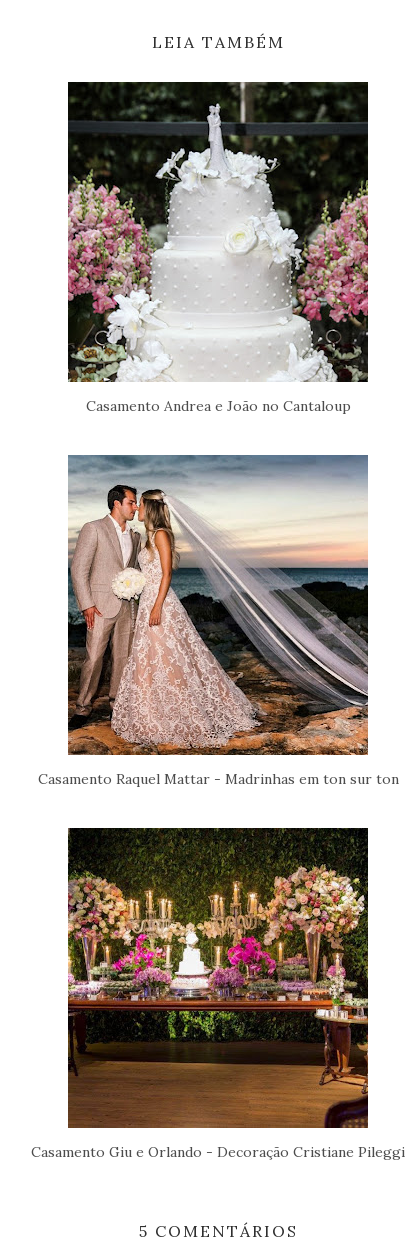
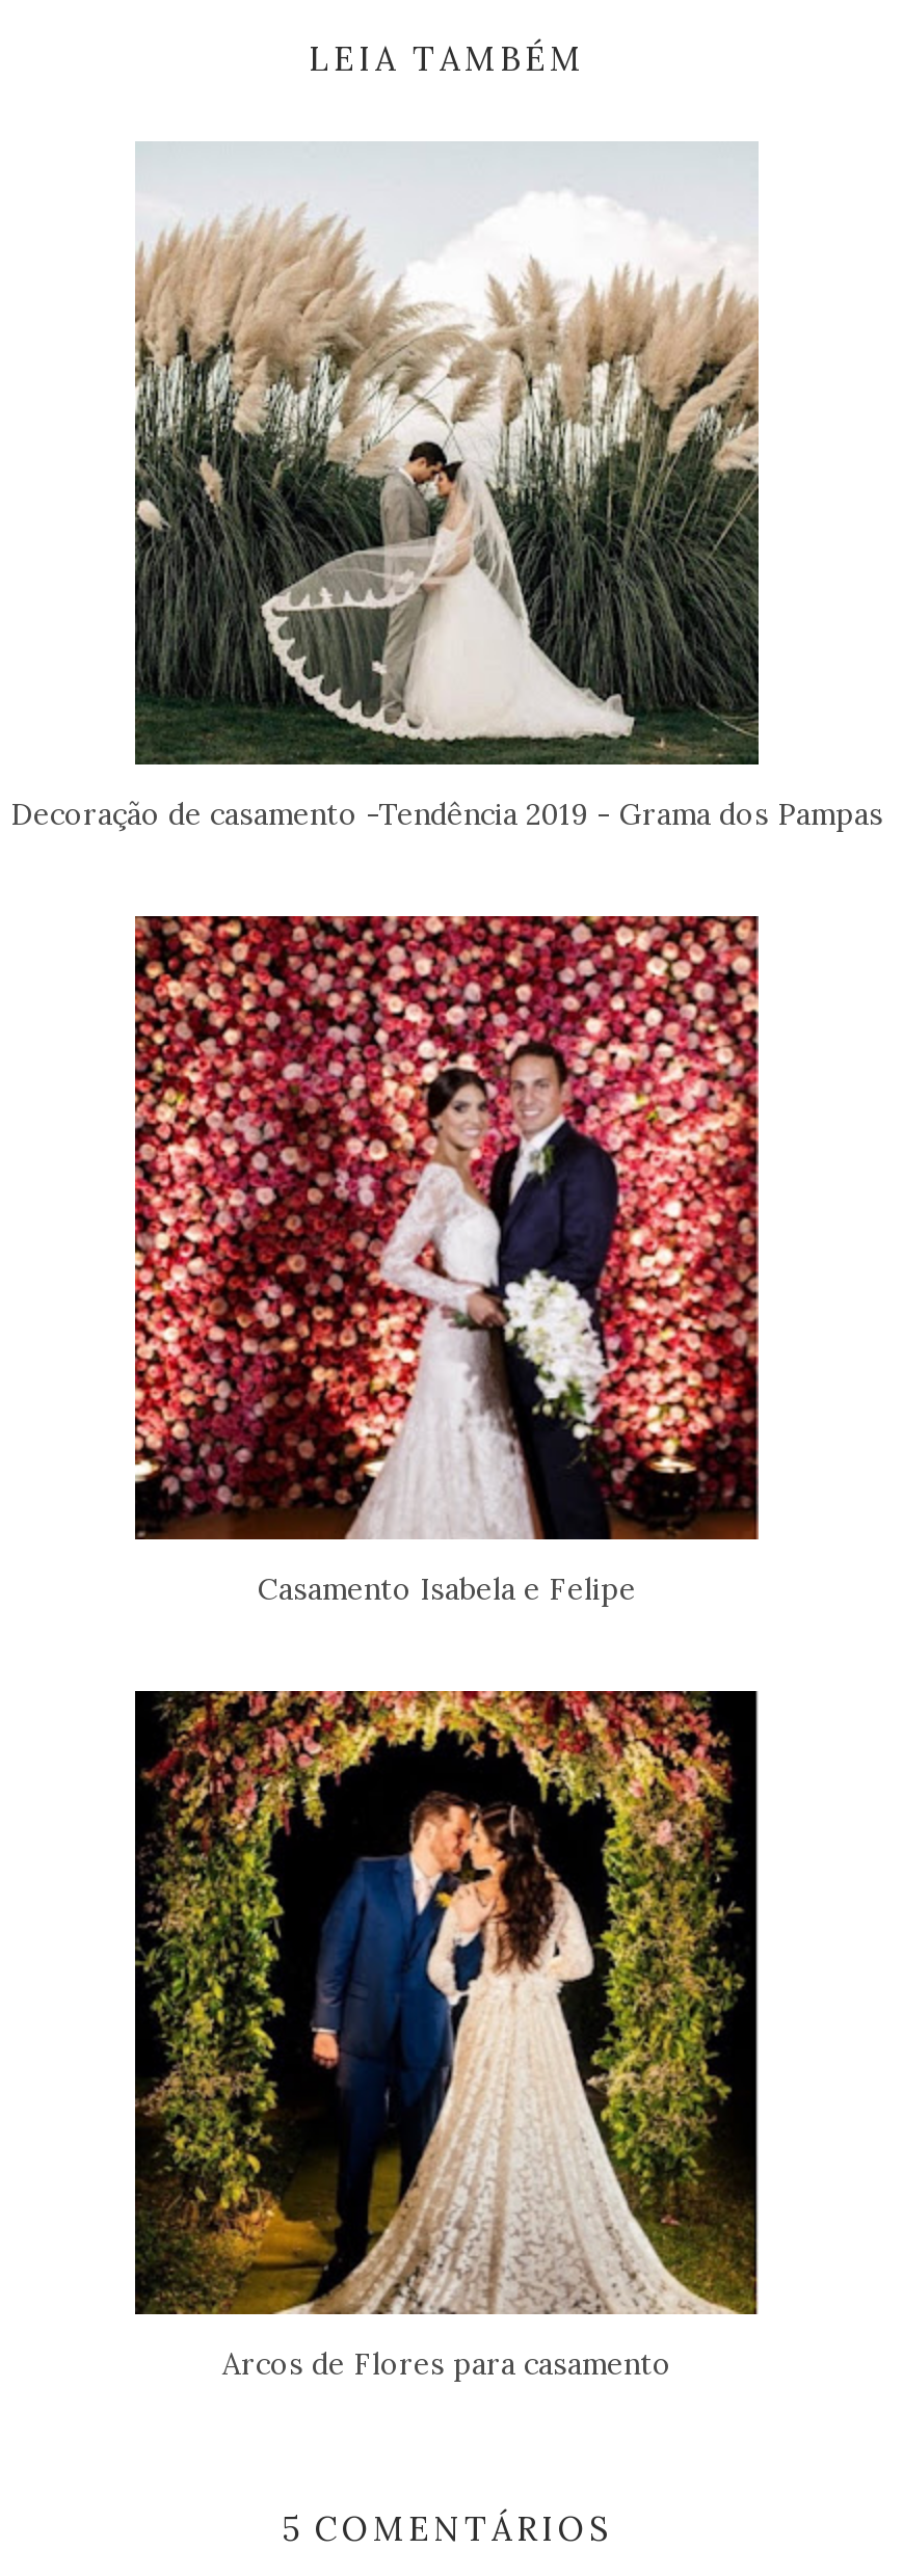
[67,81,369,415] [image] | Casamento Andrea e João no Cantaloup -> [10,141,883,833] [image] | Decoração de casamento -Tendência 2019 - Grama dos Pampas
[37,454,398,788] [image] | Casamento Raquel Mattar - Madrinhas em ton sur ton -> [133,914,761,1608] [image] | Casamento Isabela e Felipe
[31,827,405,1161] [image] | Casamento Giu e Orlando - Decoração Cristiane Pileggi -> [133,1689,759,2383] [image] | Arcos de Flores para casamento

